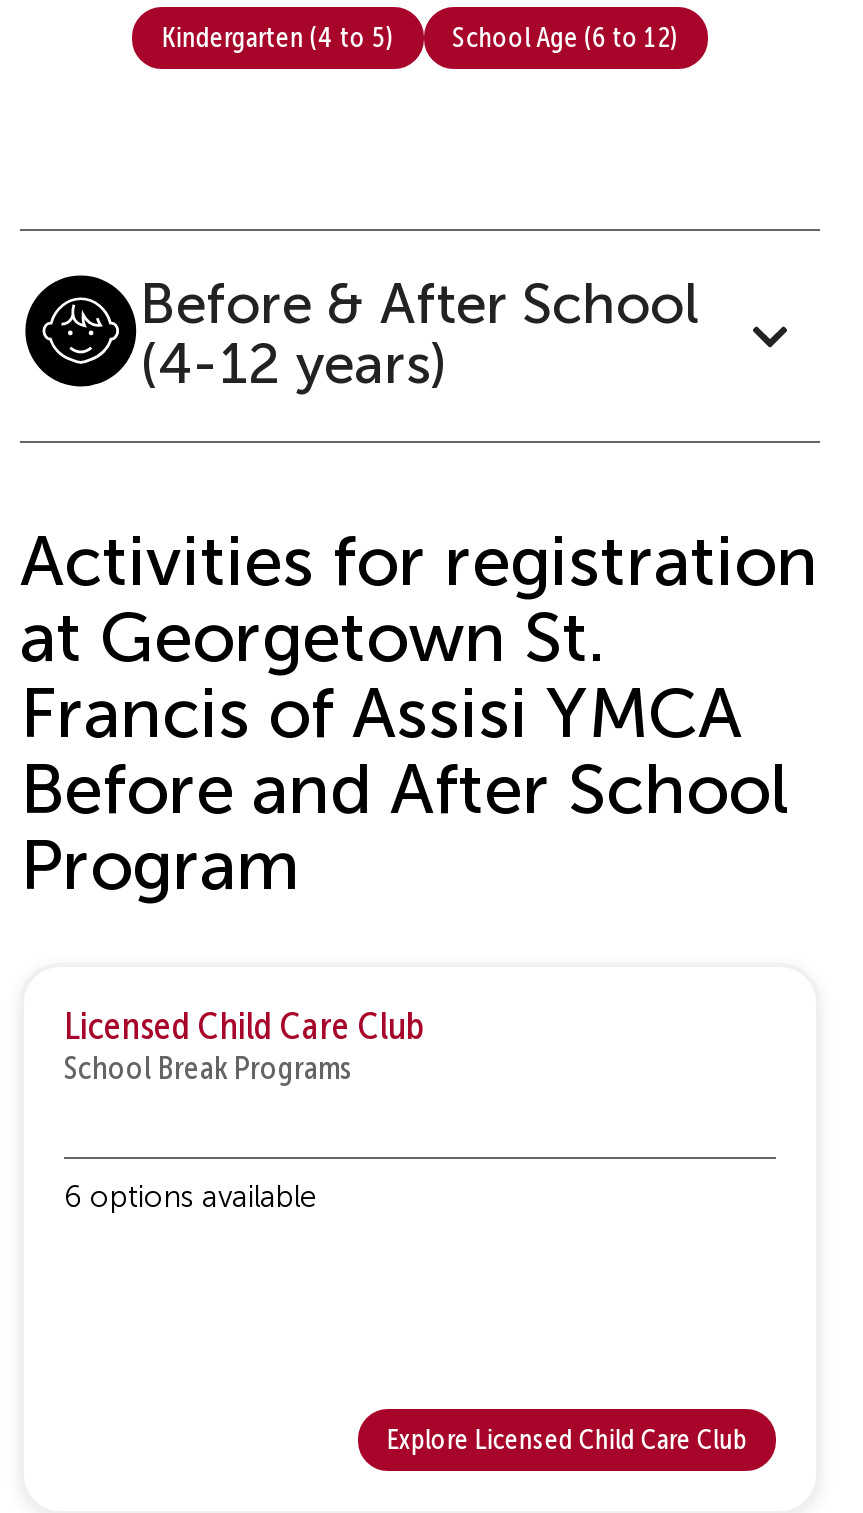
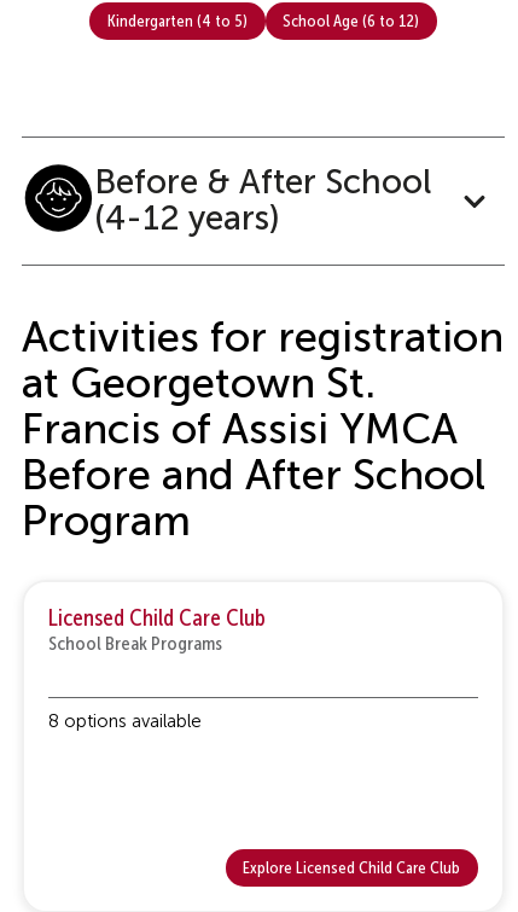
[64,1180,318,1212] 6 options available -> [48,711,202,730] 8 options available

